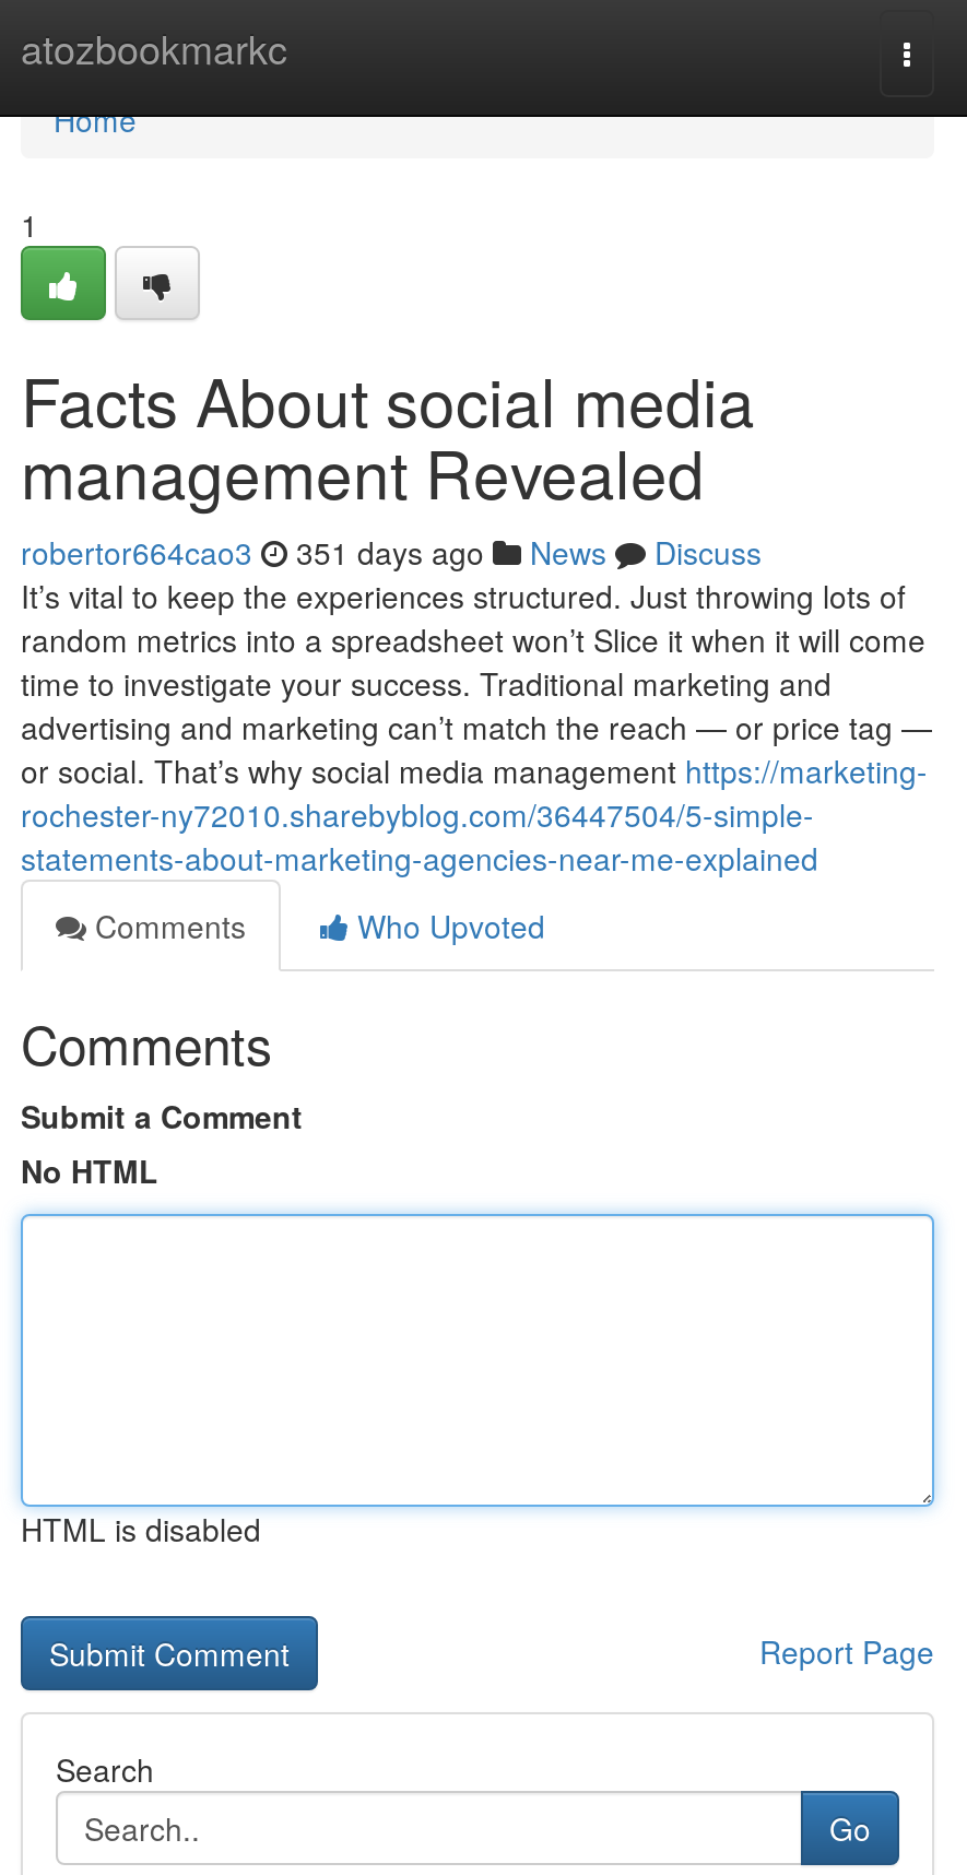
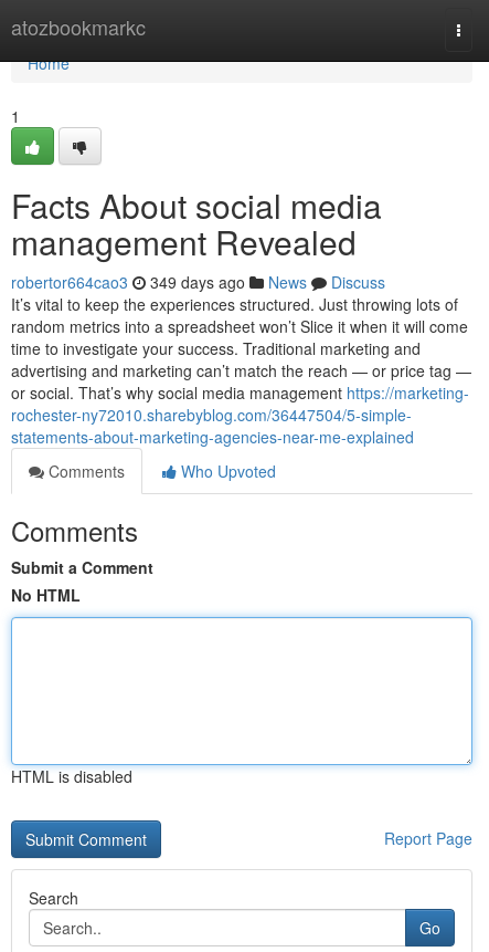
[21,530,762,574] robertor664cao3 351 days ago News Discuss -> [11,271,385,293] robertor664cao3 349 days ago News Discuss

